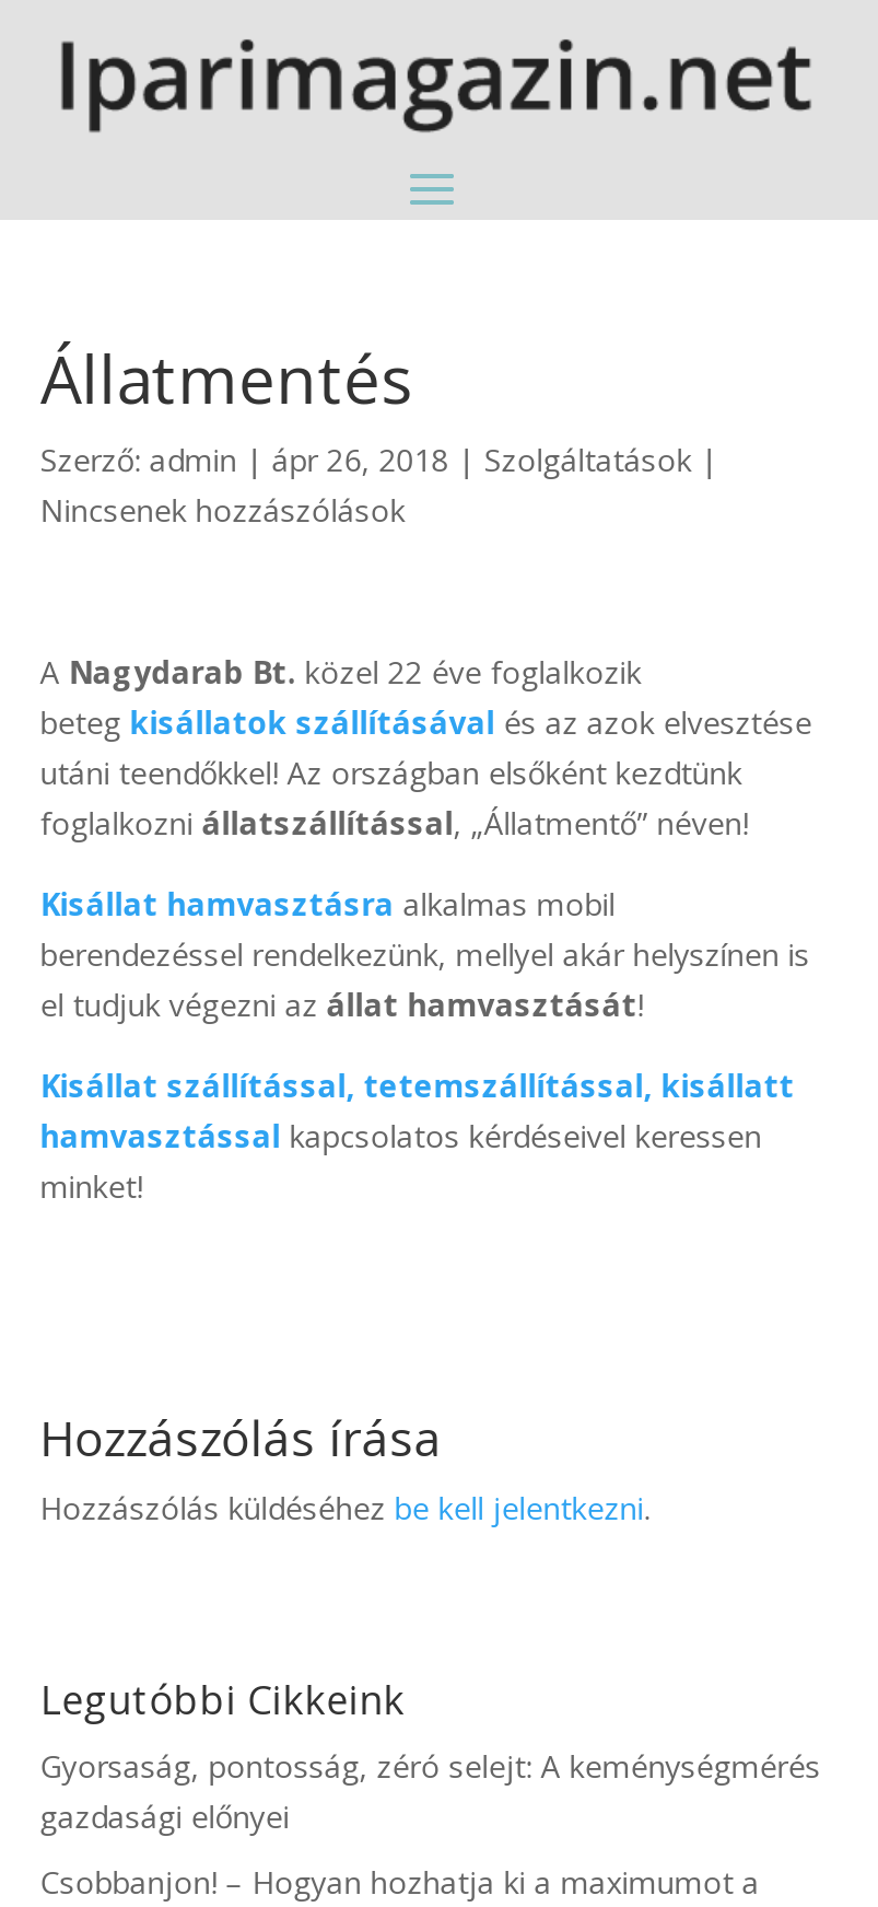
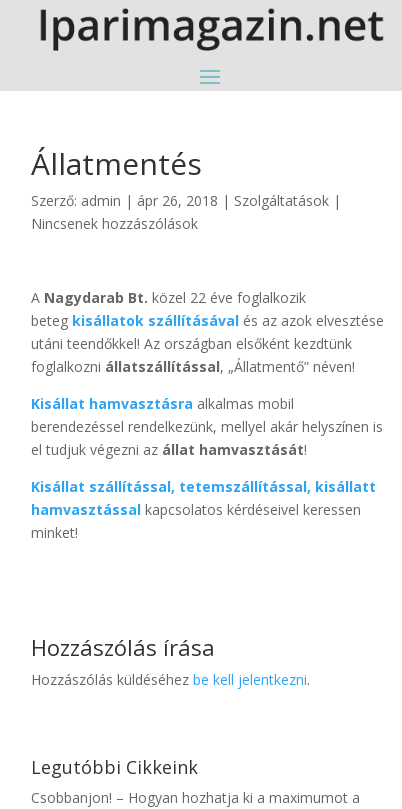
[40,1744,821,1836] Gyorsaság, pontosság, zéró selejt: A keménységmérés | gazdasági előnyei -> none

